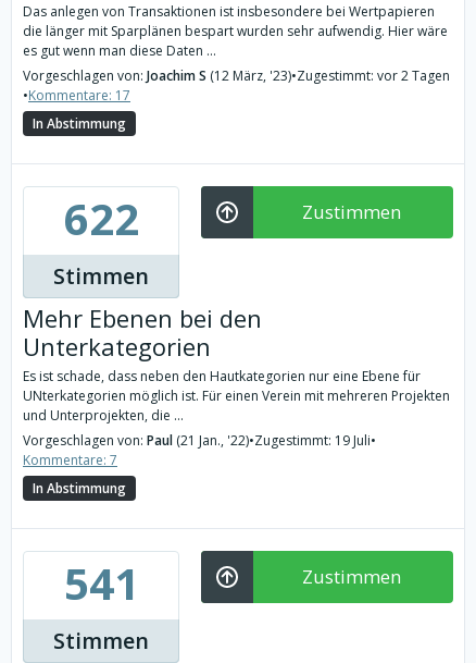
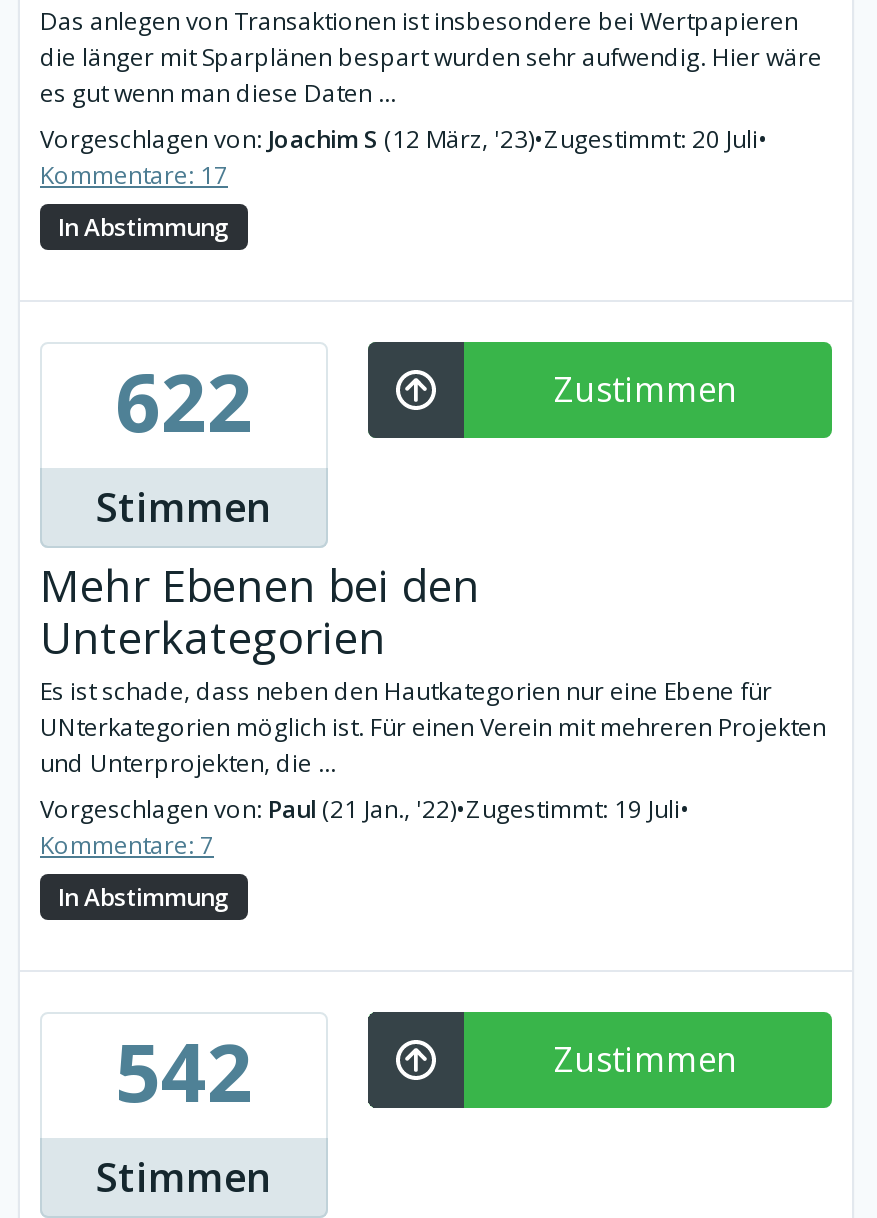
[23,66,450,105] Vorgeschlagen von: Joachim S (12 März, '23)•Zugestimmt: vor 2 Tagen | •Kommentare: 17 -> [40,122,768,192] Vorgeschlagen von: Joachim S (12 März, '23)•Zugestimmt: 20 Juli• | Kommentare: 17
[64,553,139,613] 541 -> [115,1016,253,1126] 542

